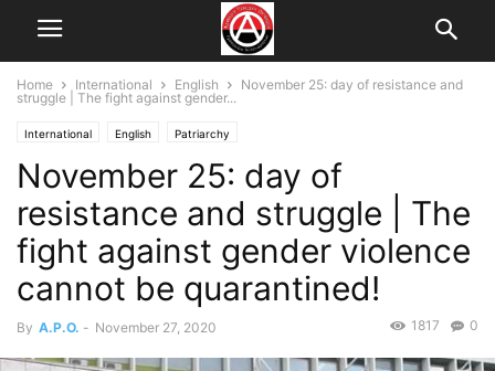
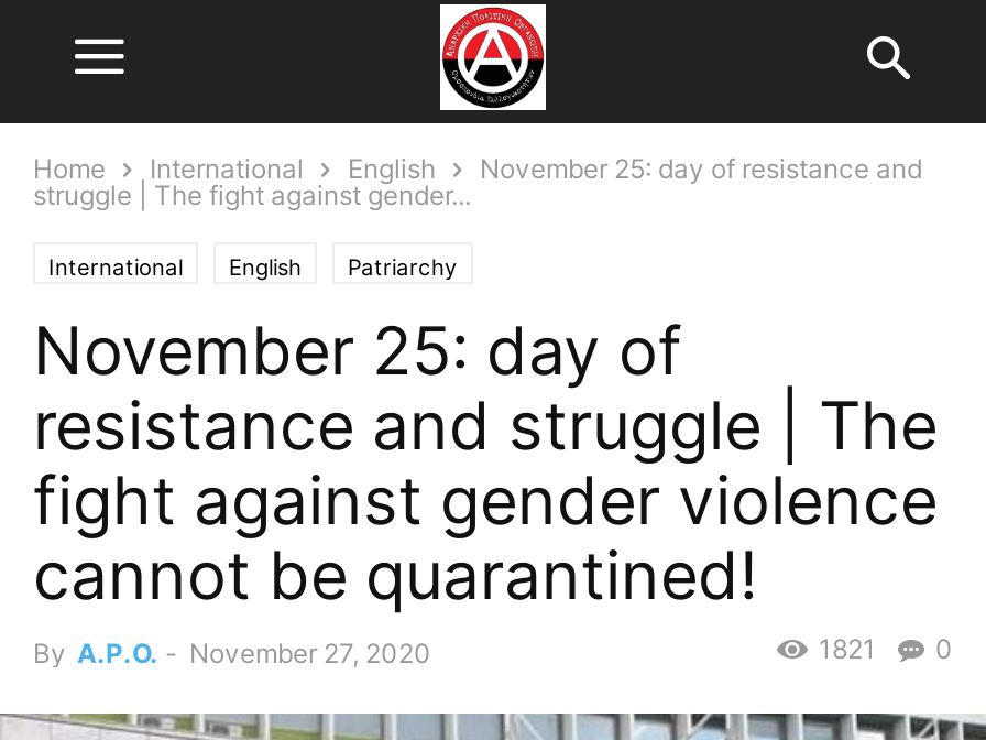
[411,317,478,333] 1817 0 -> [819,632,953,665] 1821 0

